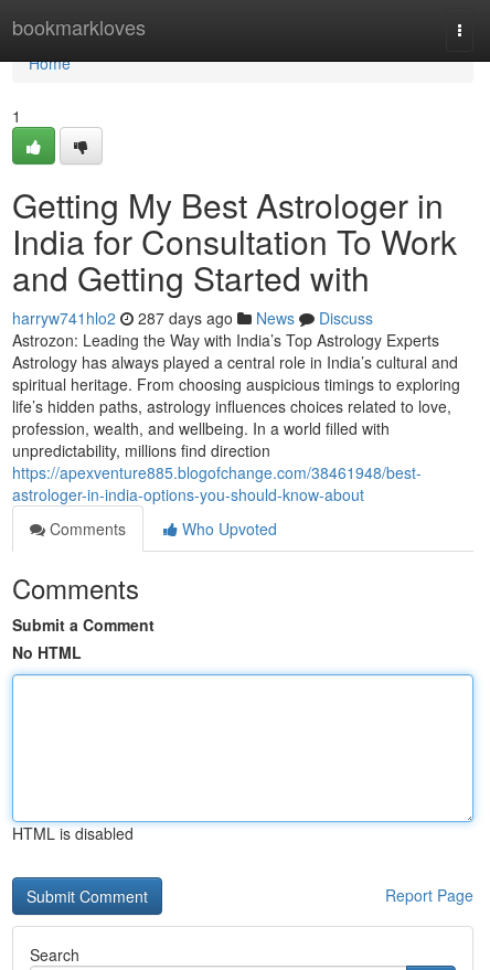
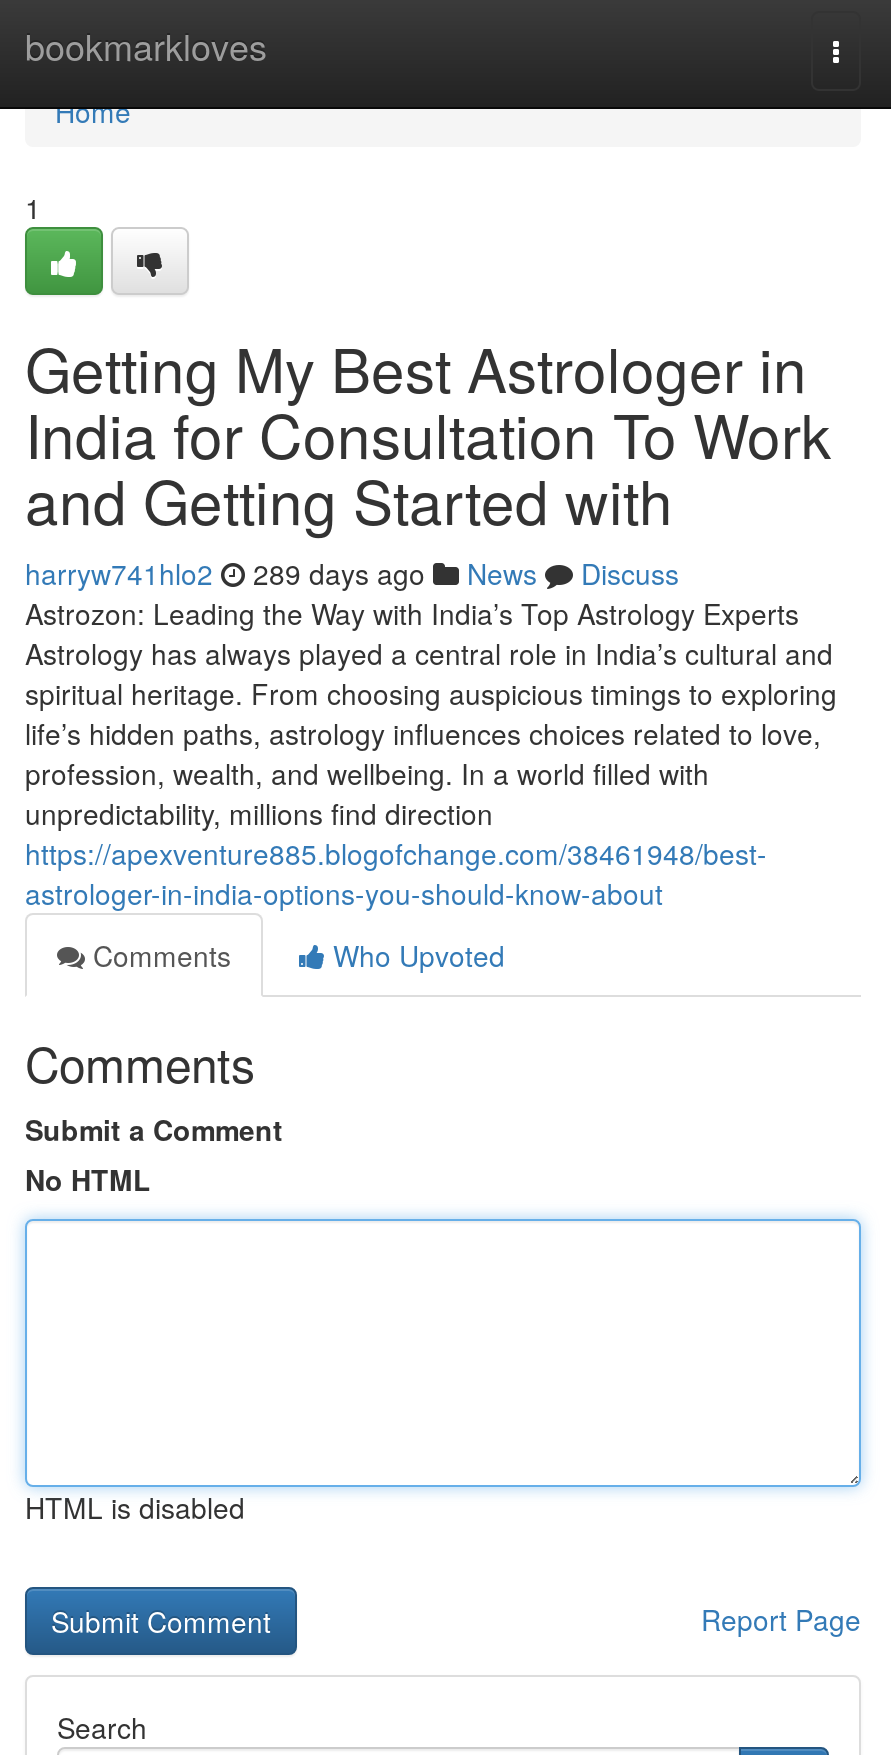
[12,307,373,329] harryw741hlo2 287 days ago News Discuss -> [25,553,679,593] harryw741hlo2 289 days ago News Discuss

